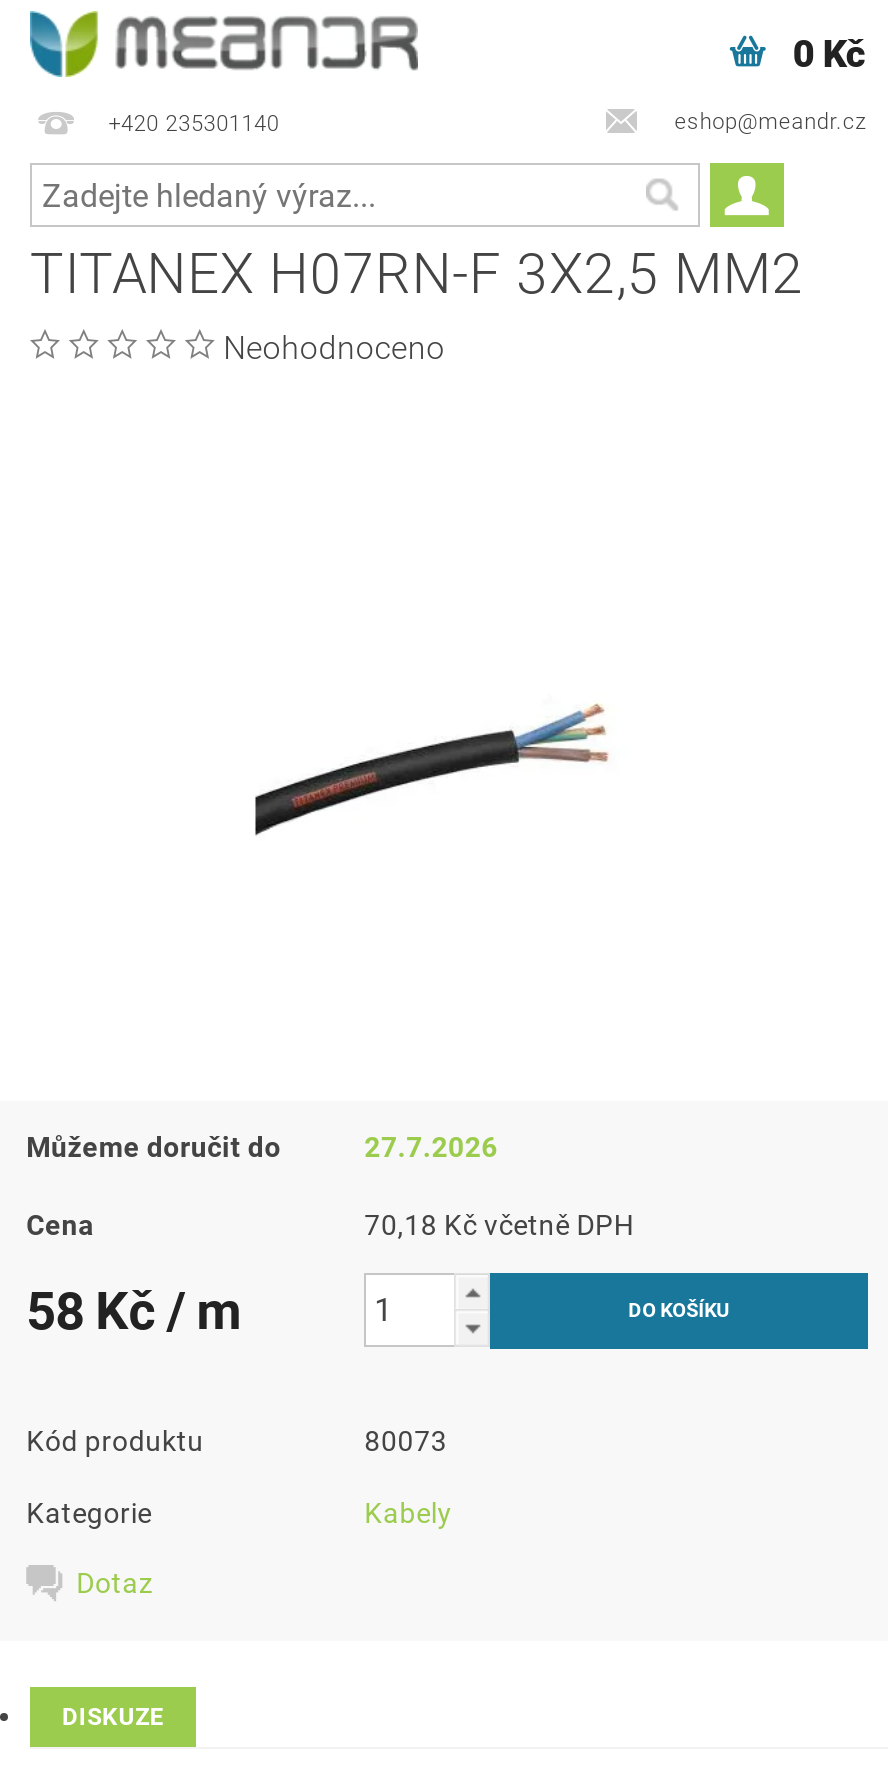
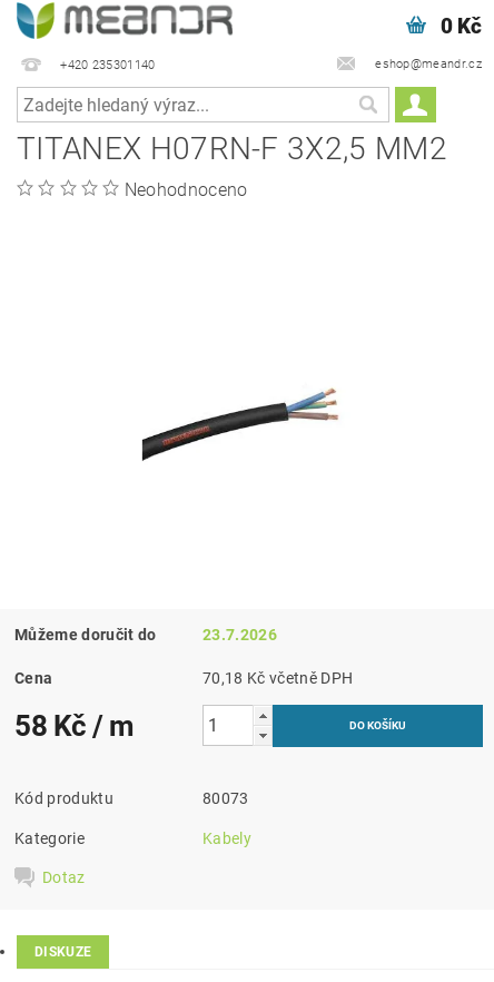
[364,1130,498,1162] 27.7.2026 -> [203,625,277,643] 23.7.2026

